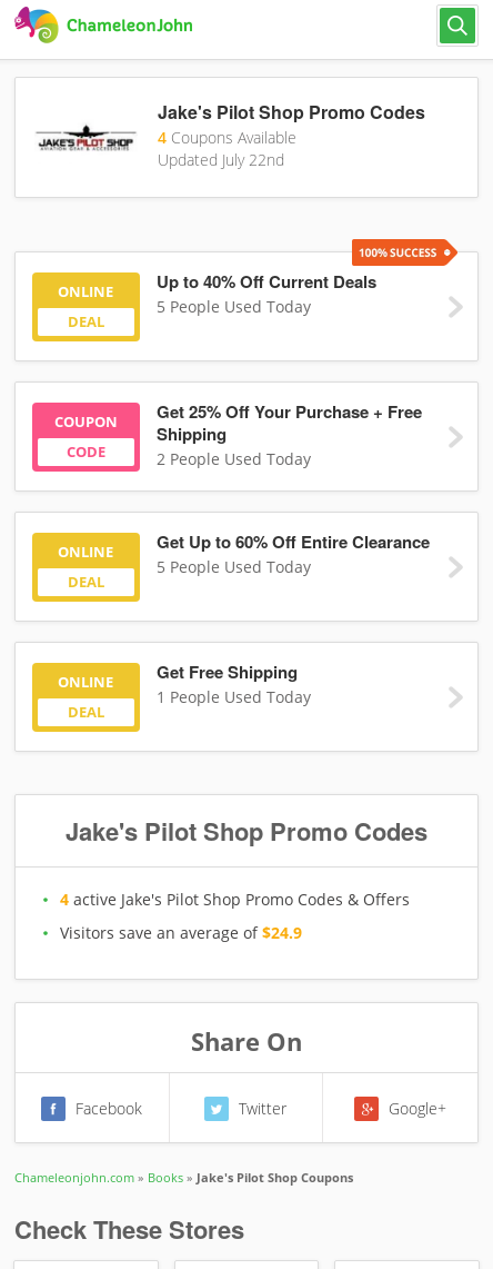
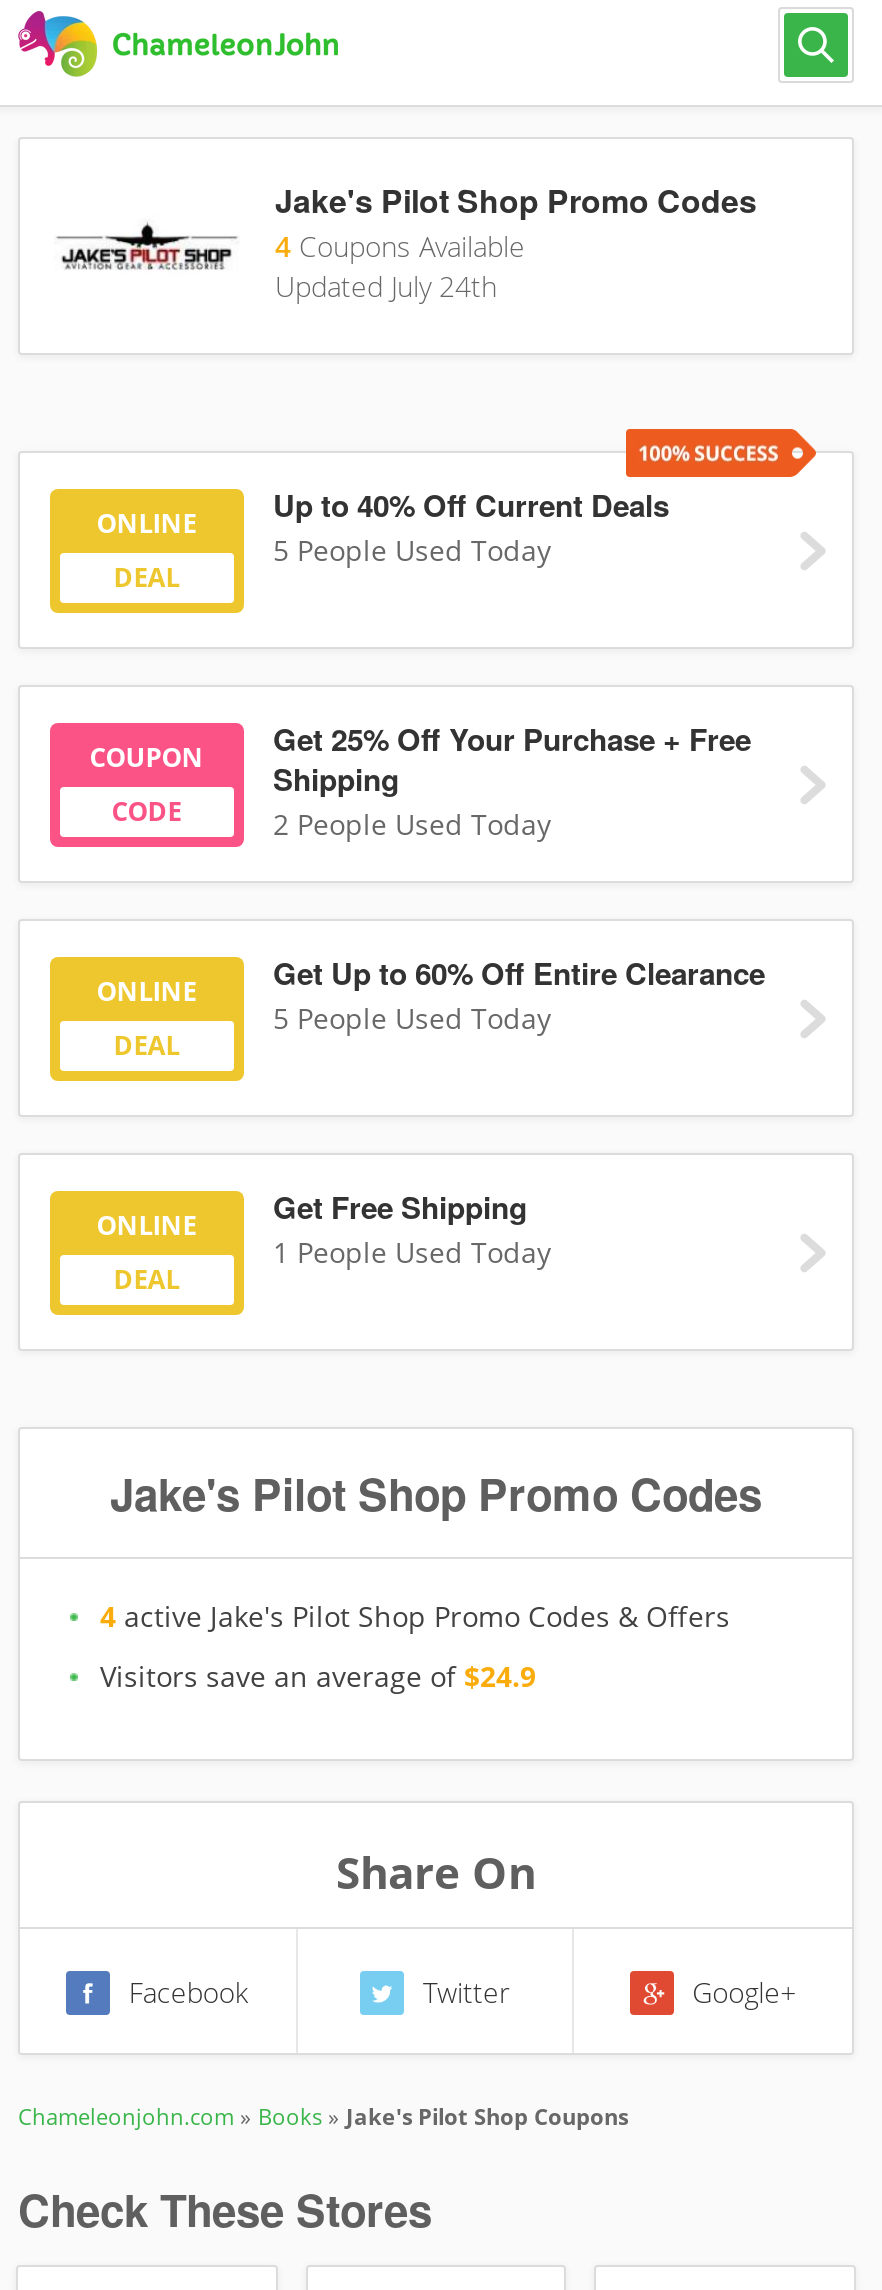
[157,149,284,170] Updated July 22nd -> [275,267,497,305] Updated July 24th

